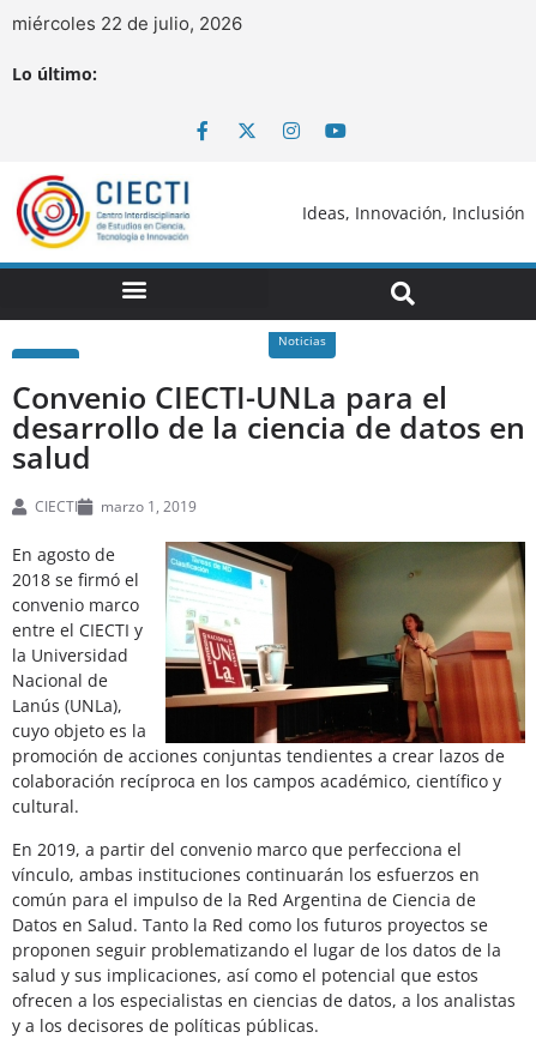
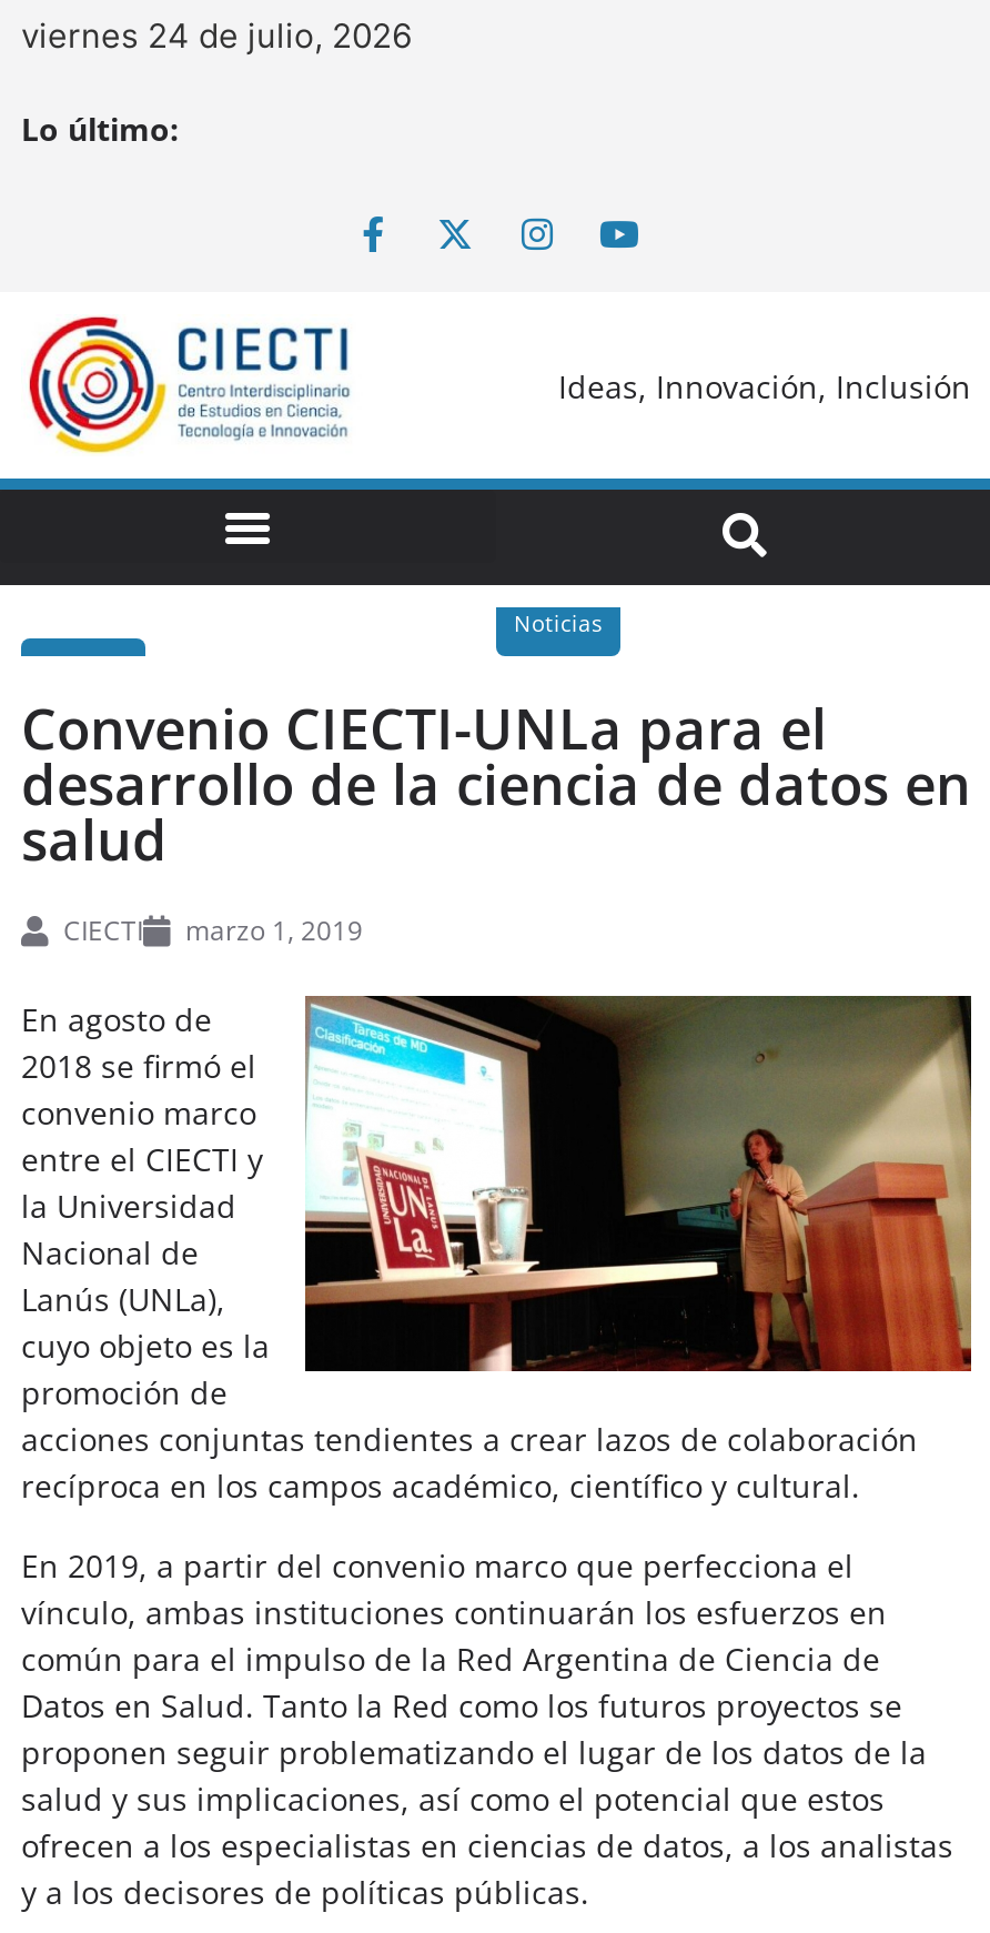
[12,12,242,35] miércoles 22 de julio, 2026 -> [21,14,412,57] viernes 24 de julio, 2026

